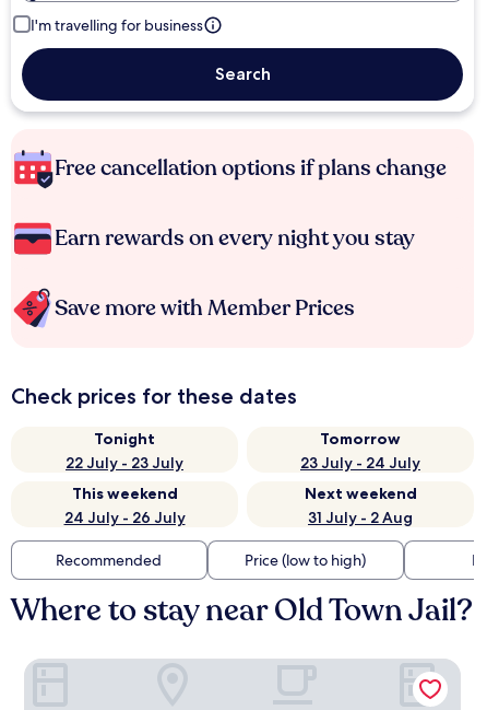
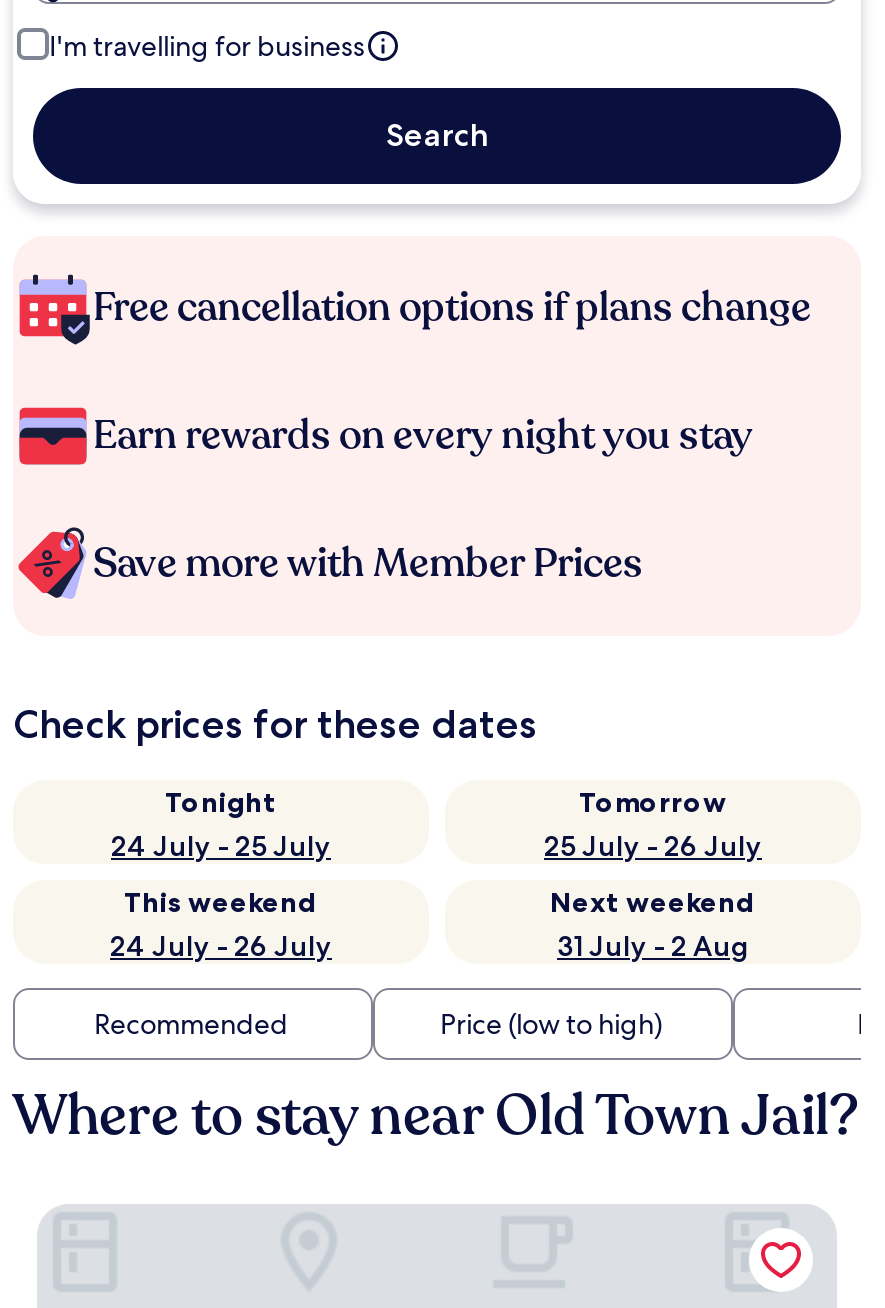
[66,453,183,473] 22 July - 23 July -> [111,828,331,864] 24 July - 25 July
[300,453,420,473] 23 July - 24 July -> [544,828,762,864] 25 July - 26 July

